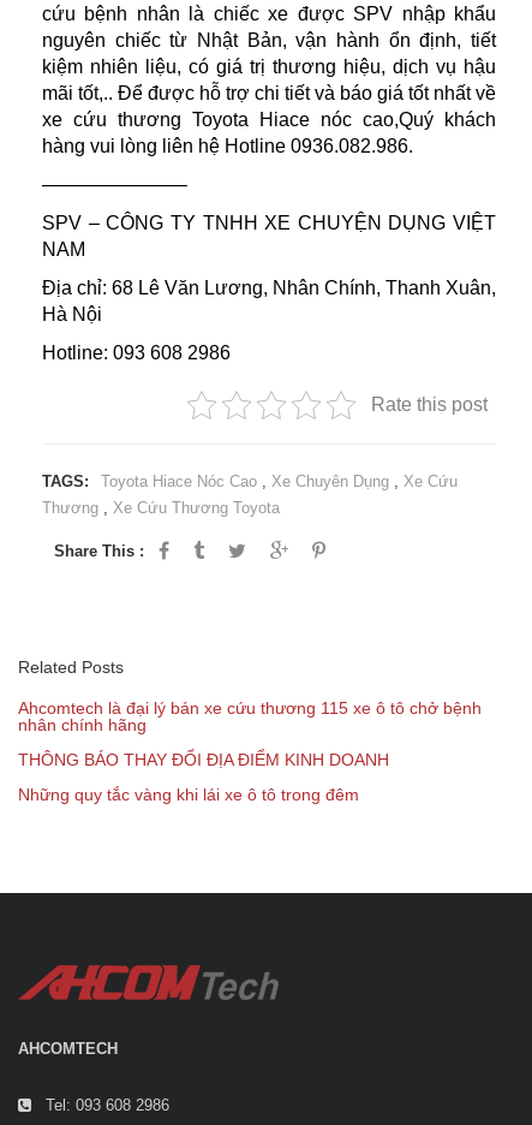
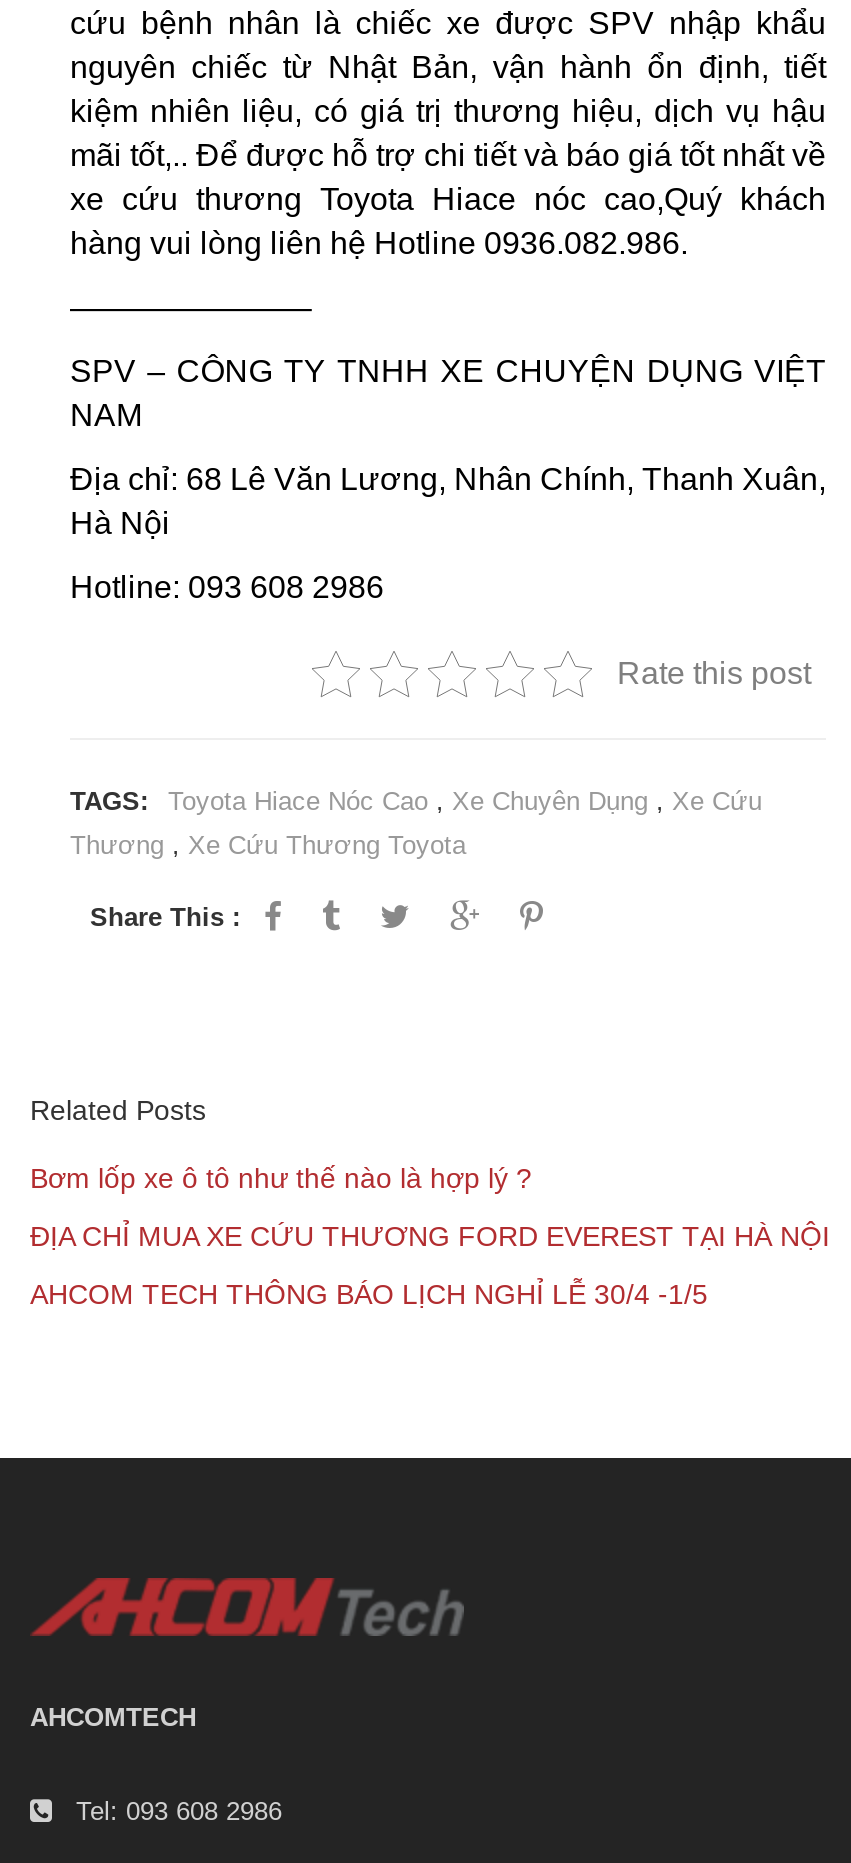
[18,698,482,734] Ahcomtech là đại lý bán xe cứu thương 115 xe ô tô chở bệnh | nhân chính hãng -> [30,1162,532,1194] Bơm lốp xe ô tô như thế nào là hợp lý ?
[18,750,389,769] THÔNG BÁO THAY ĐỔI ĐỊA ĐIỂM KINH DOANH -> [30,1220,830,1252] ĐỊA CHỈ MUA XE CỨU THƯƠNG FORD EVEREST TẠI HÀ NỘI
[18,785,359,804] Những quy tắc vàng khi lái xe ô tô trong đêm -> [30,1278,708,1310] AHCOM TECH THÔNG BÁO LỊCH NGHỈ LỄ 30/4 -1/5

